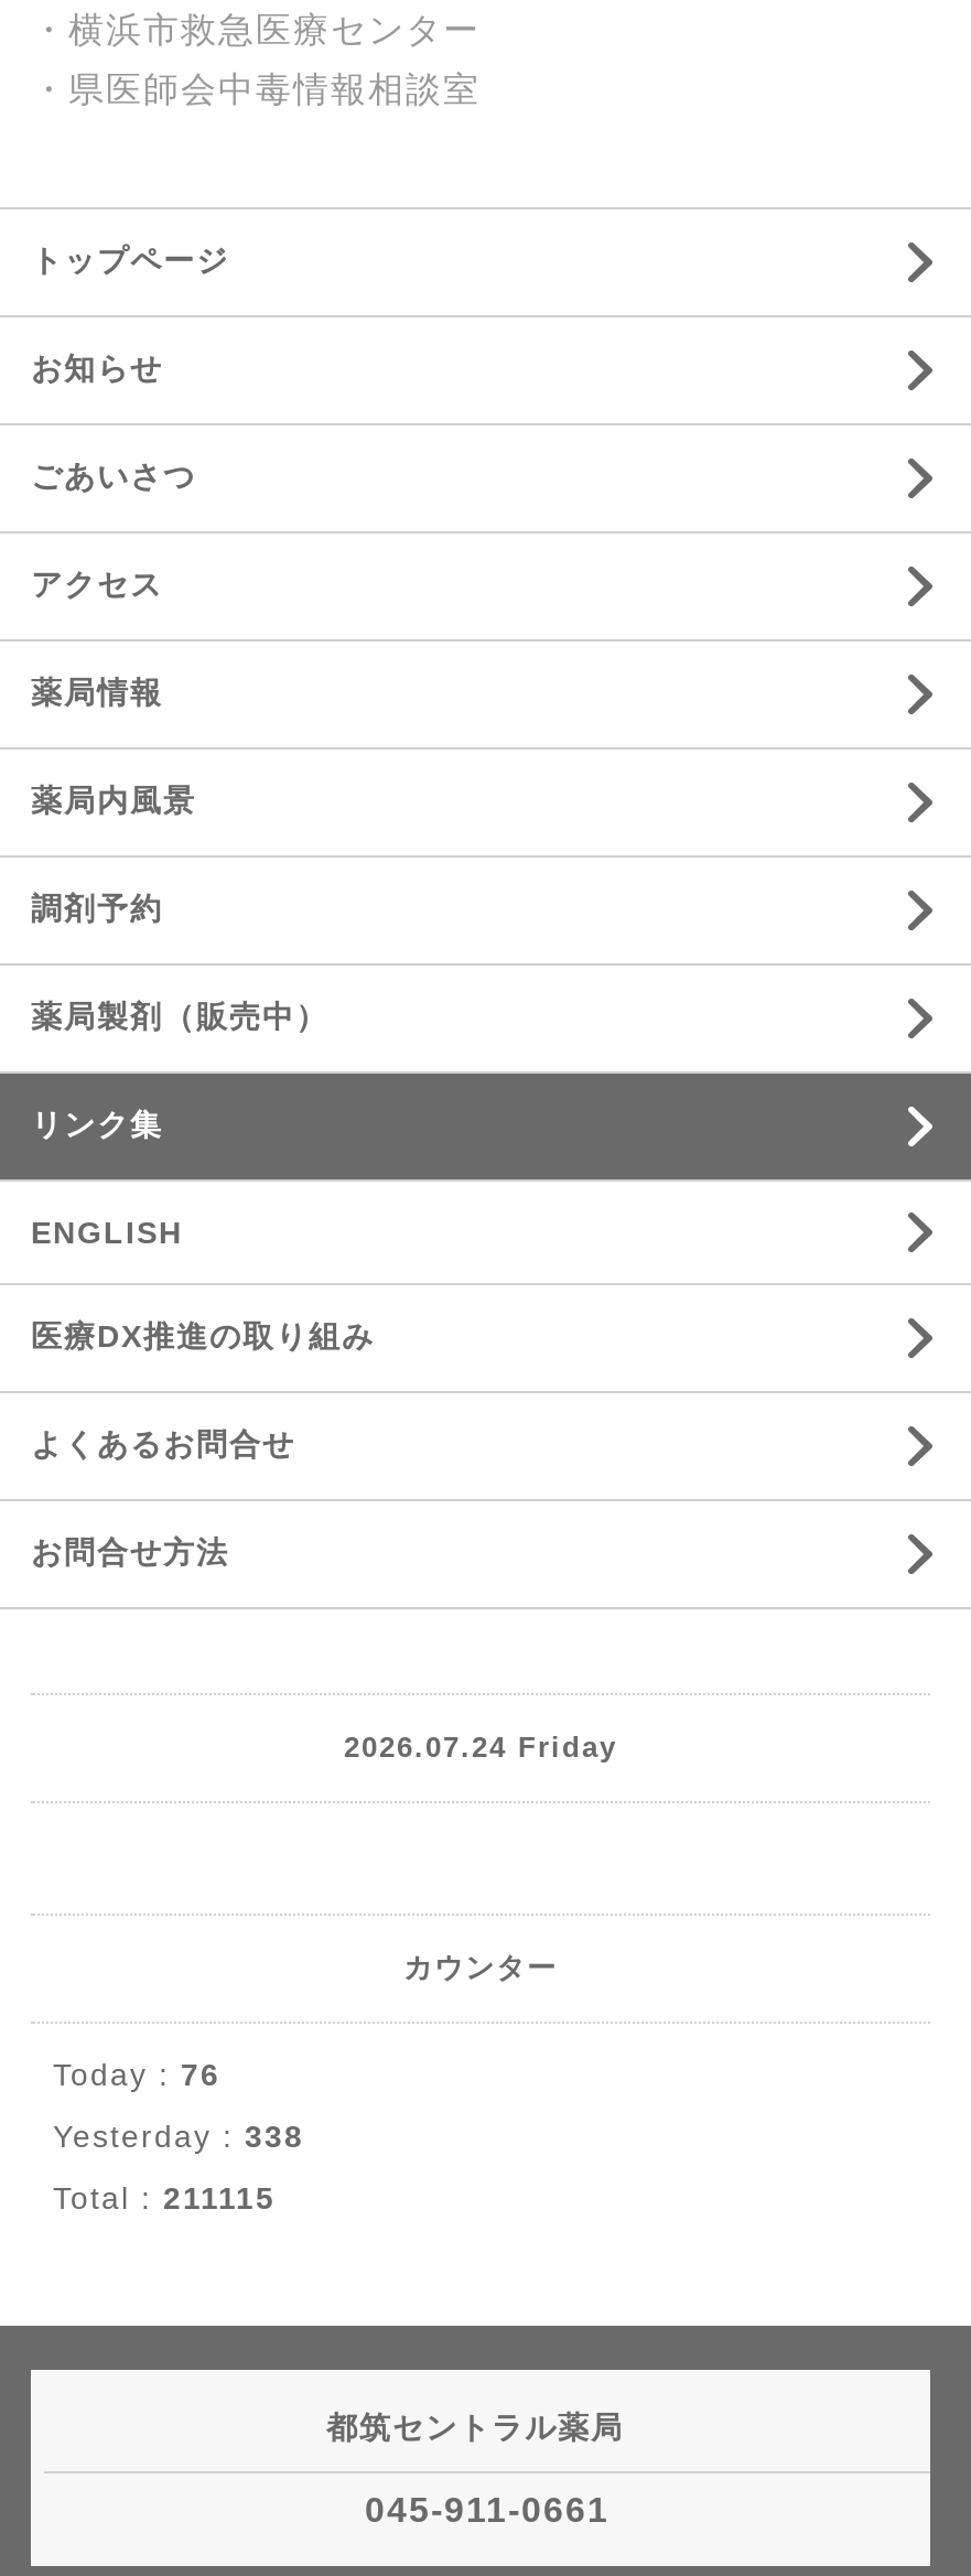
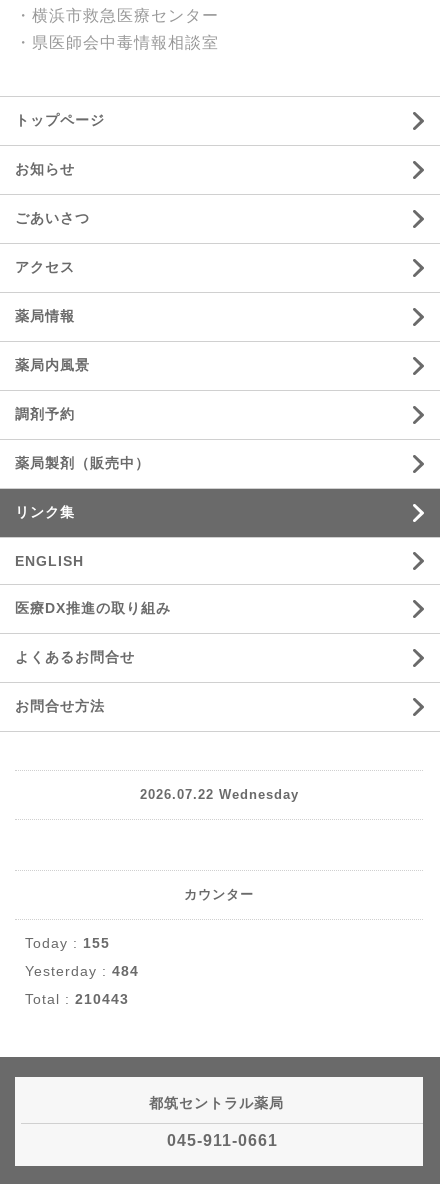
[344,1731,617,1765] 2026.07.24 Friday -> [139,787,298,802] 2026.07.22 Wednesday
[53,2057,220,2092] Today : 76 -> [25,935,110,951] Today : 155
[53,2118,304,2154] Yesterday : 338 -> [25,963,139,979] Yesterday : 484
[53,2180,276,2215] Total : 211115 -> [25,991,129,1007] Total : 210443

